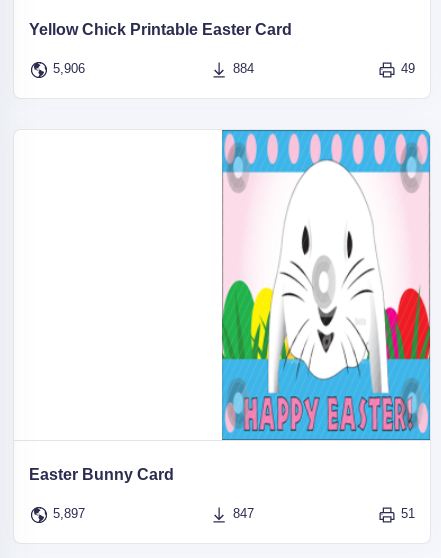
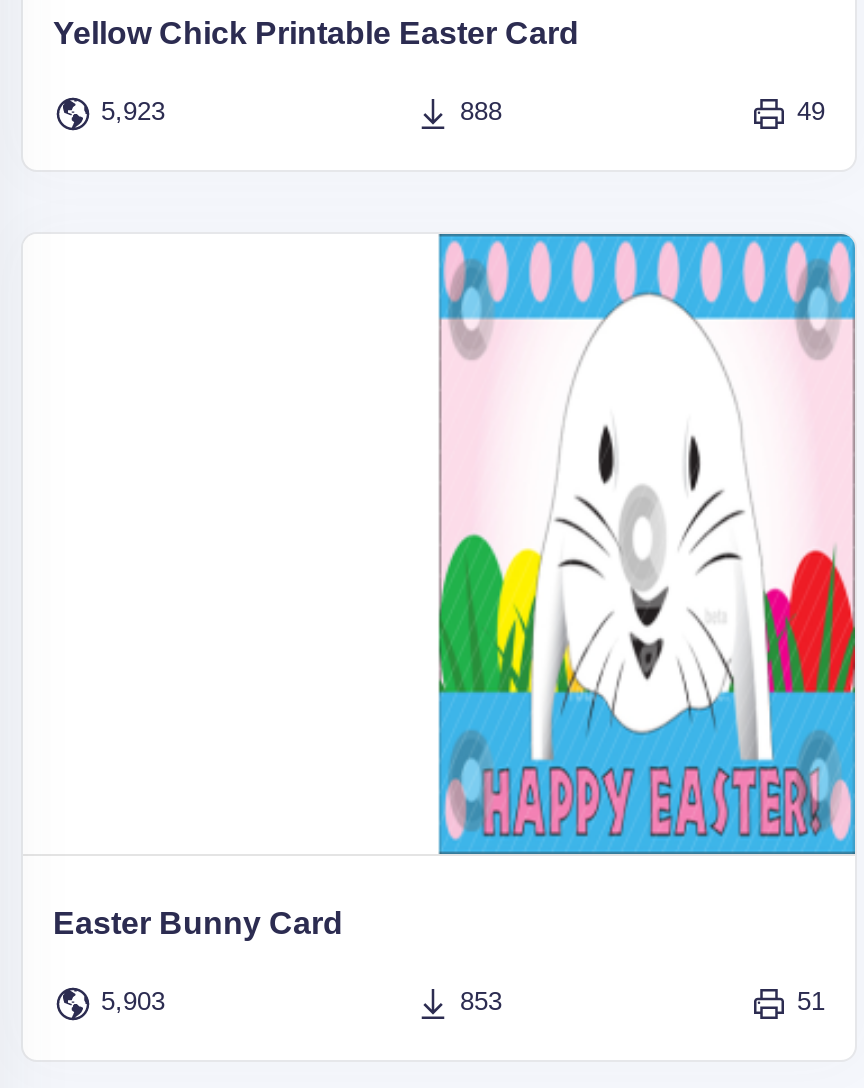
[53,61,85,76] 5,906 -> [101,96,165,126] 5,923
[232,61,253,76] 884 -> [460,96,502,126] 888
[53,506,85,521] 5,897 -> [101,987,165,1017] 5,903
[232,506,253,521] 847 -> [460,987,502,1017] 853

